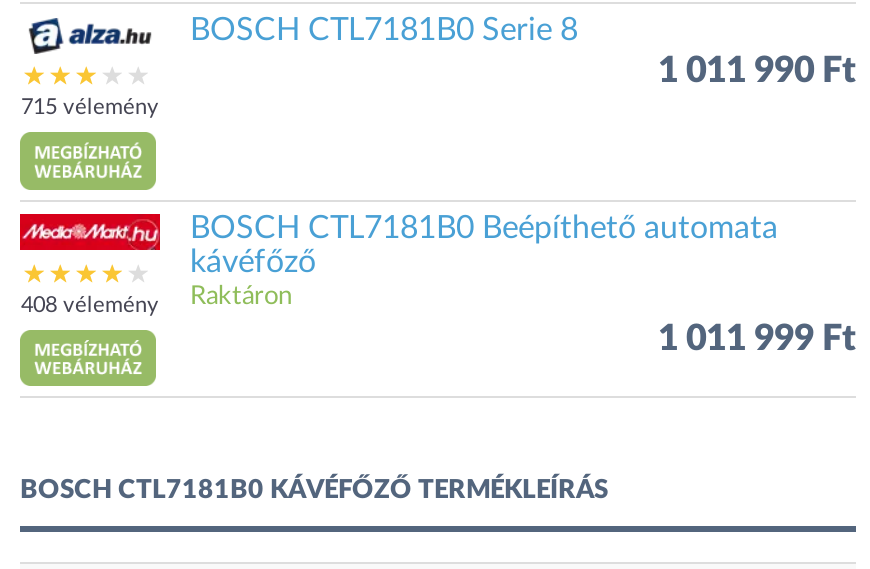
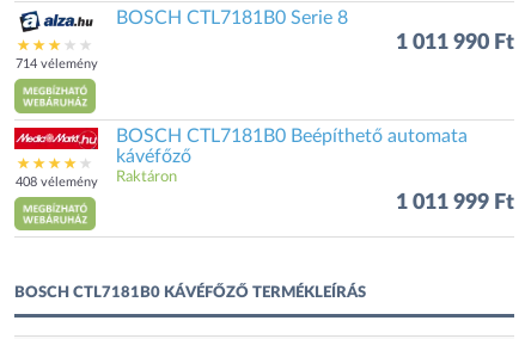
[21,97,159,119] 715 vélemény -> [15,58,97,71] 714 vélemény

